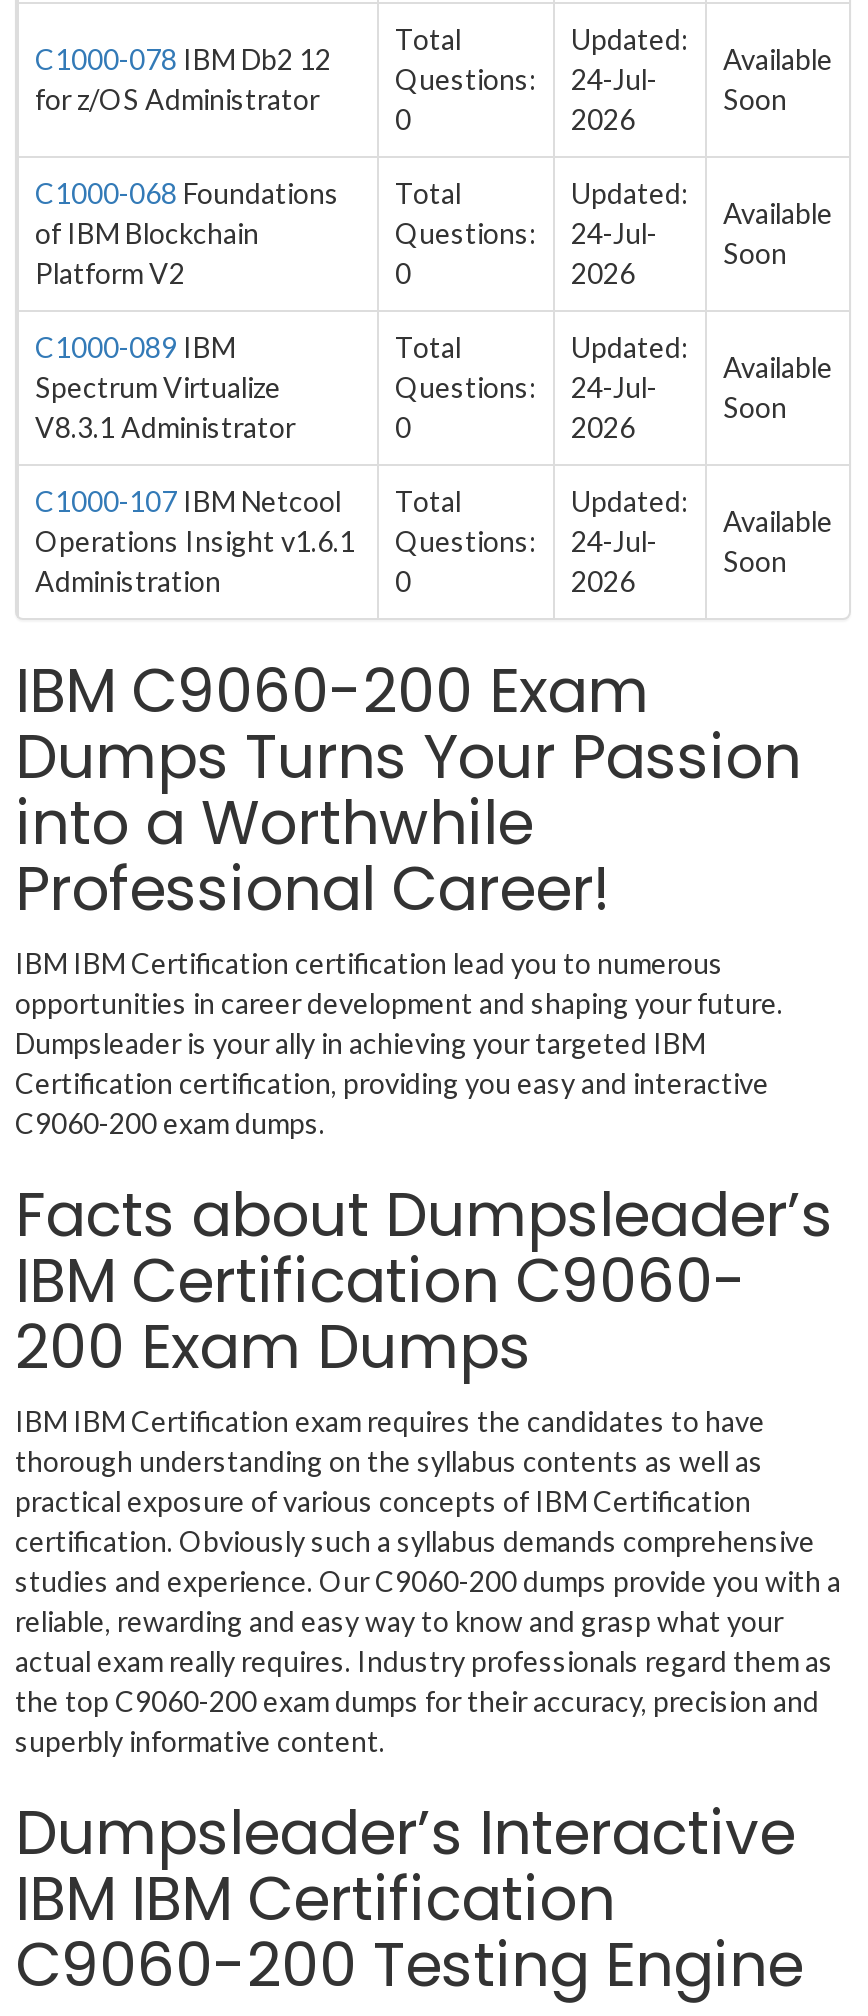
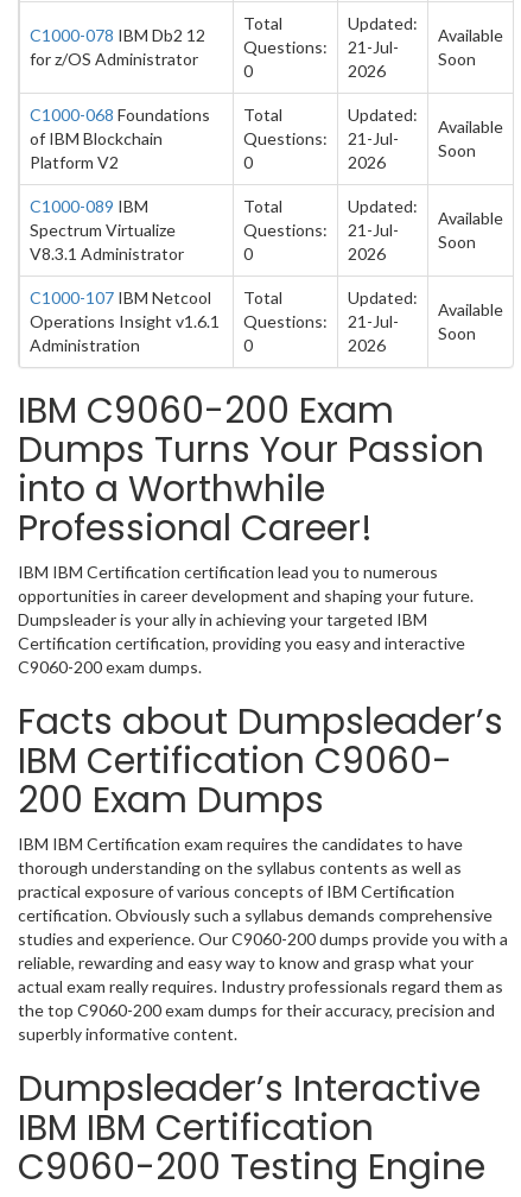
[395,62,657,96] Questions: 24-Jul- -> [243,37,399,57] Questions: 21-Jul-
[395,216,657,250] Questions: 24-Jul- -> [243,128,399,148] Questions: 21-Jul-
[395,370,657,404] Questions: 24-Jul- -> [243,220,399,240] Questions: 21-Jul-
[35,524,657,558] Operations Insight v1.6.1 Questions: 24-Jul- -> [30,311,399,331] Operations Insight v1.6.1 Questions: 21-Jul-

